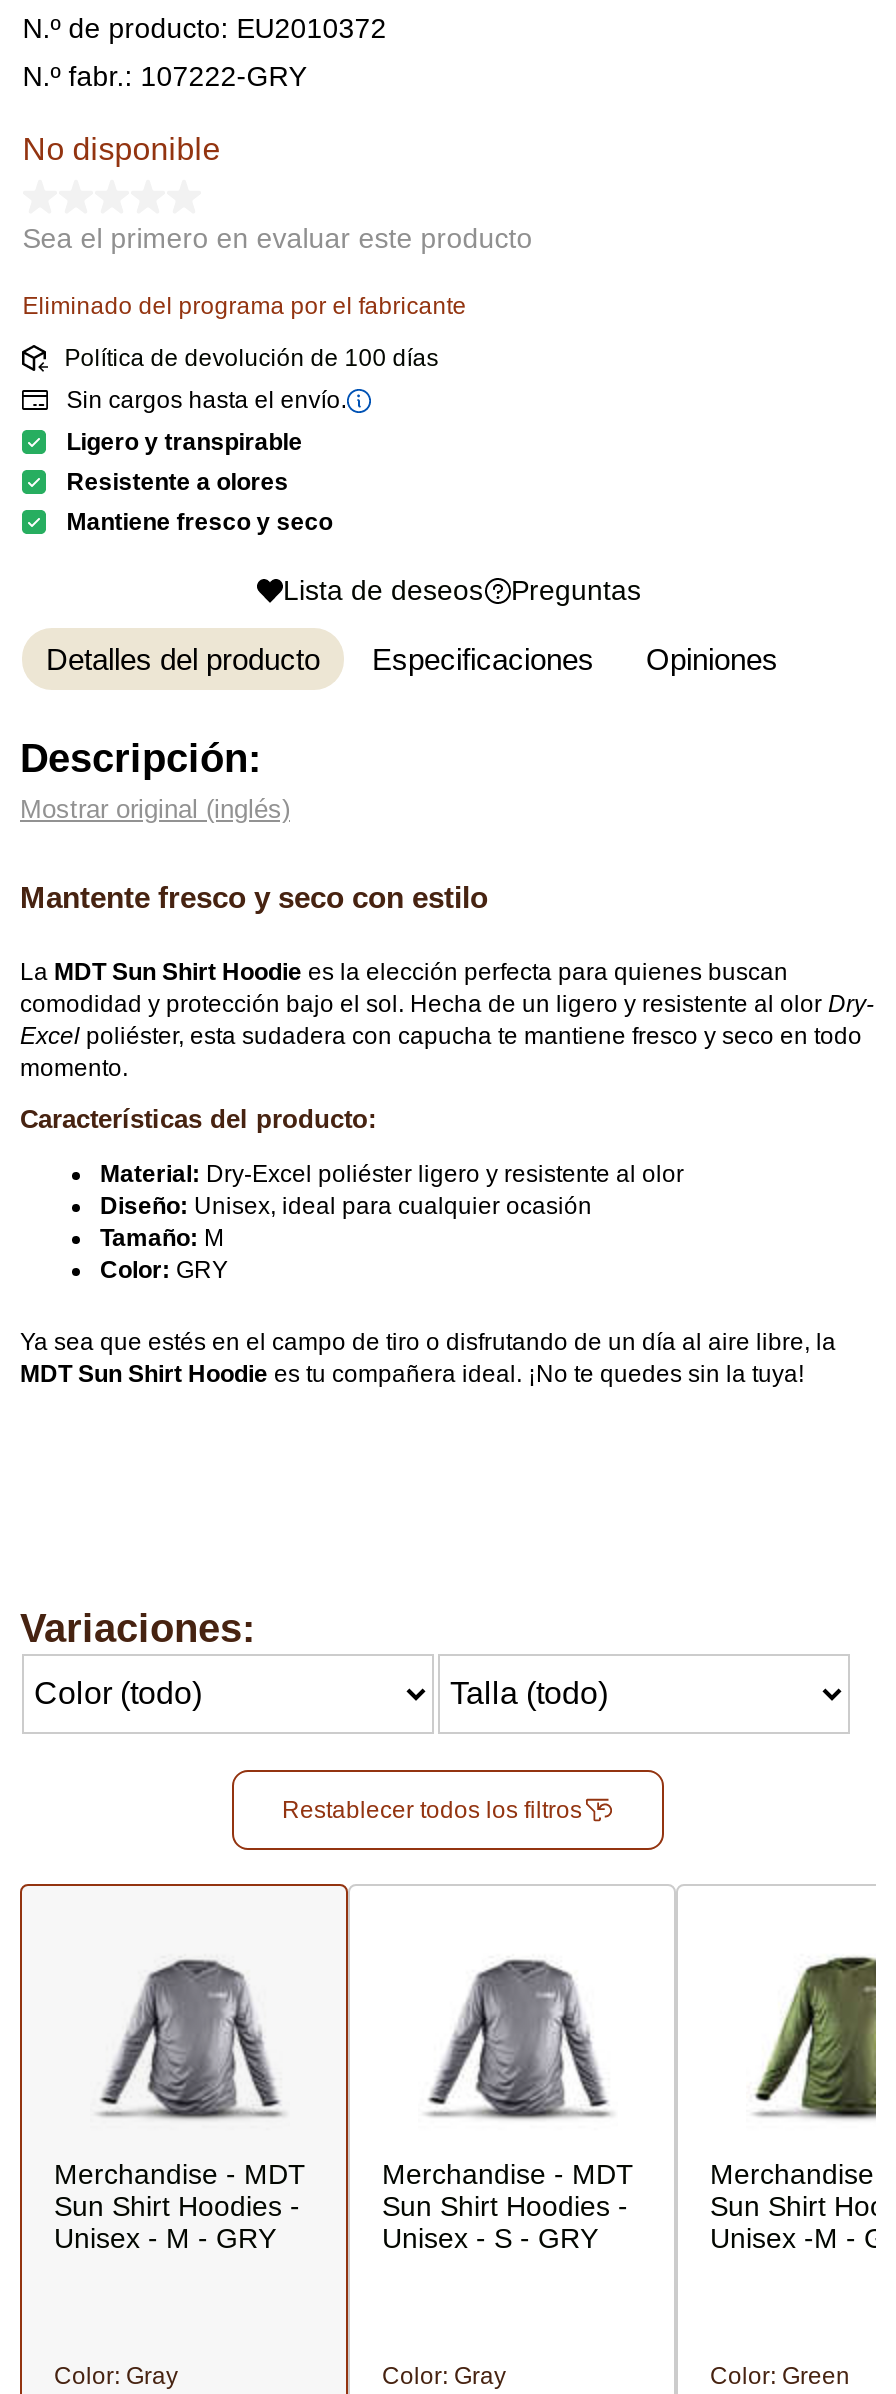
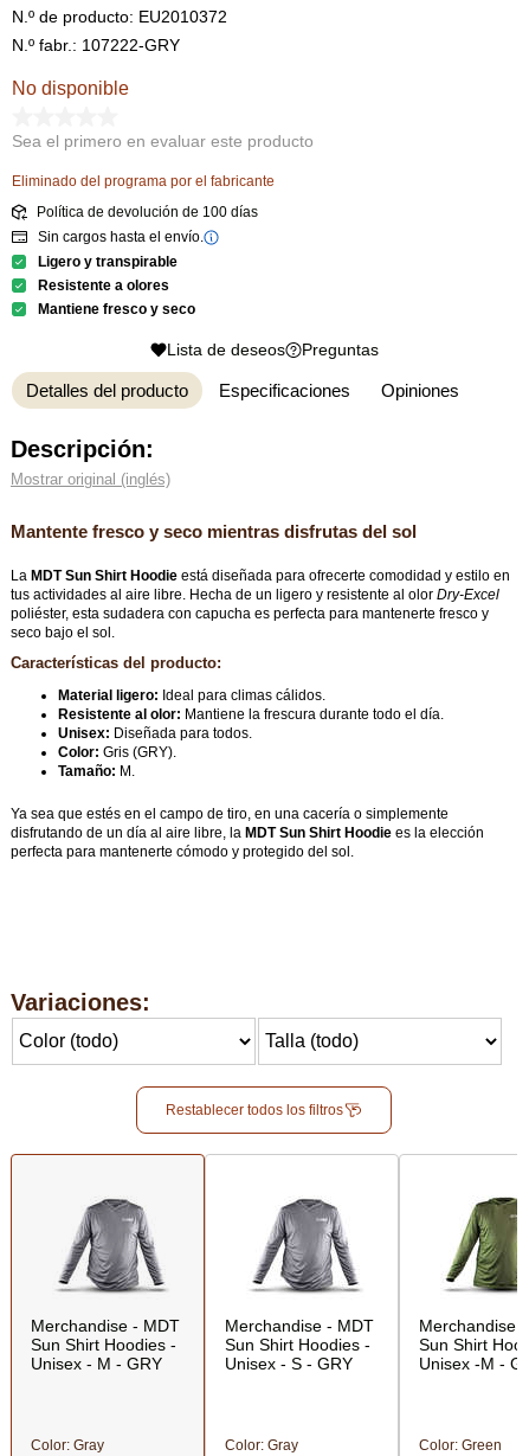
[20,880,488,914] Mantente fresco y seco con estilo -> [11,521,417,541] Mantente fresco y seco mientras disfrutas del sol
[20,958,874,1082] La MDT Sun Shirt Hoodie es la elección perfecta para quienes buscan | comodidad y protección bajo el sol. Hecha de un ligero y resistente al olor Dry- | Excel poliéster, esta sudadera con capucha te mantiene fresco y seco en todo | momento. -> [11,567,510,641] La MDT Sun Shirt Hoodie está diseñada para ofrecerte comodidad y estilo en | tus actividades al aire libre. Hecha de un ligero y resistente al olor Dry-Excel | poliéster, esta sudadera con capucha es perfecta para mantenerte fresco y | seco bajo el sol.
[100,1160,684,1284] Material: Dry-Excel poliéster ligero y resistente al olor | Diseño: Unisex, ideal para cualquier ocasión | Tamaño: M | Color: GRY -> [58,687,444,780] Material ligero: Ideal para climas cálidos. | Resistente al olor: Mantiene la frescura durante todo el día. | Unisex: Diseñada para todos. | Color: Gris (GRY). | Tamaño: M.
[20,1328,836,1388] Ya sea que estés en el campo de tiro o disfrutando de un día al aire libre, la | MDT Sun Shirt Hoodie es tu compañera ideal. ¡No te quedes sin la tuya! -> [11,806,484,860] Ya sea que estés en el campo de tiro, en una cacería o simplemente | disfrutando de un día al aire libre, la MDT Sun Shirt Hoodie es la elección | perfecta para mantenerte cómodo y protegido del sol.

